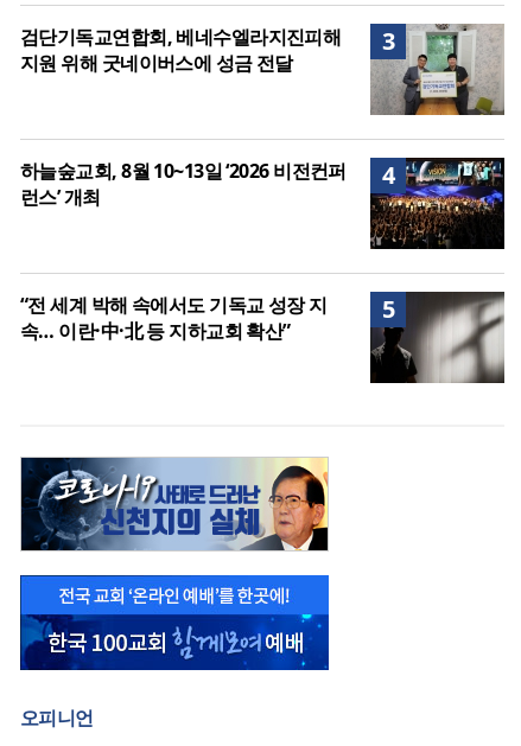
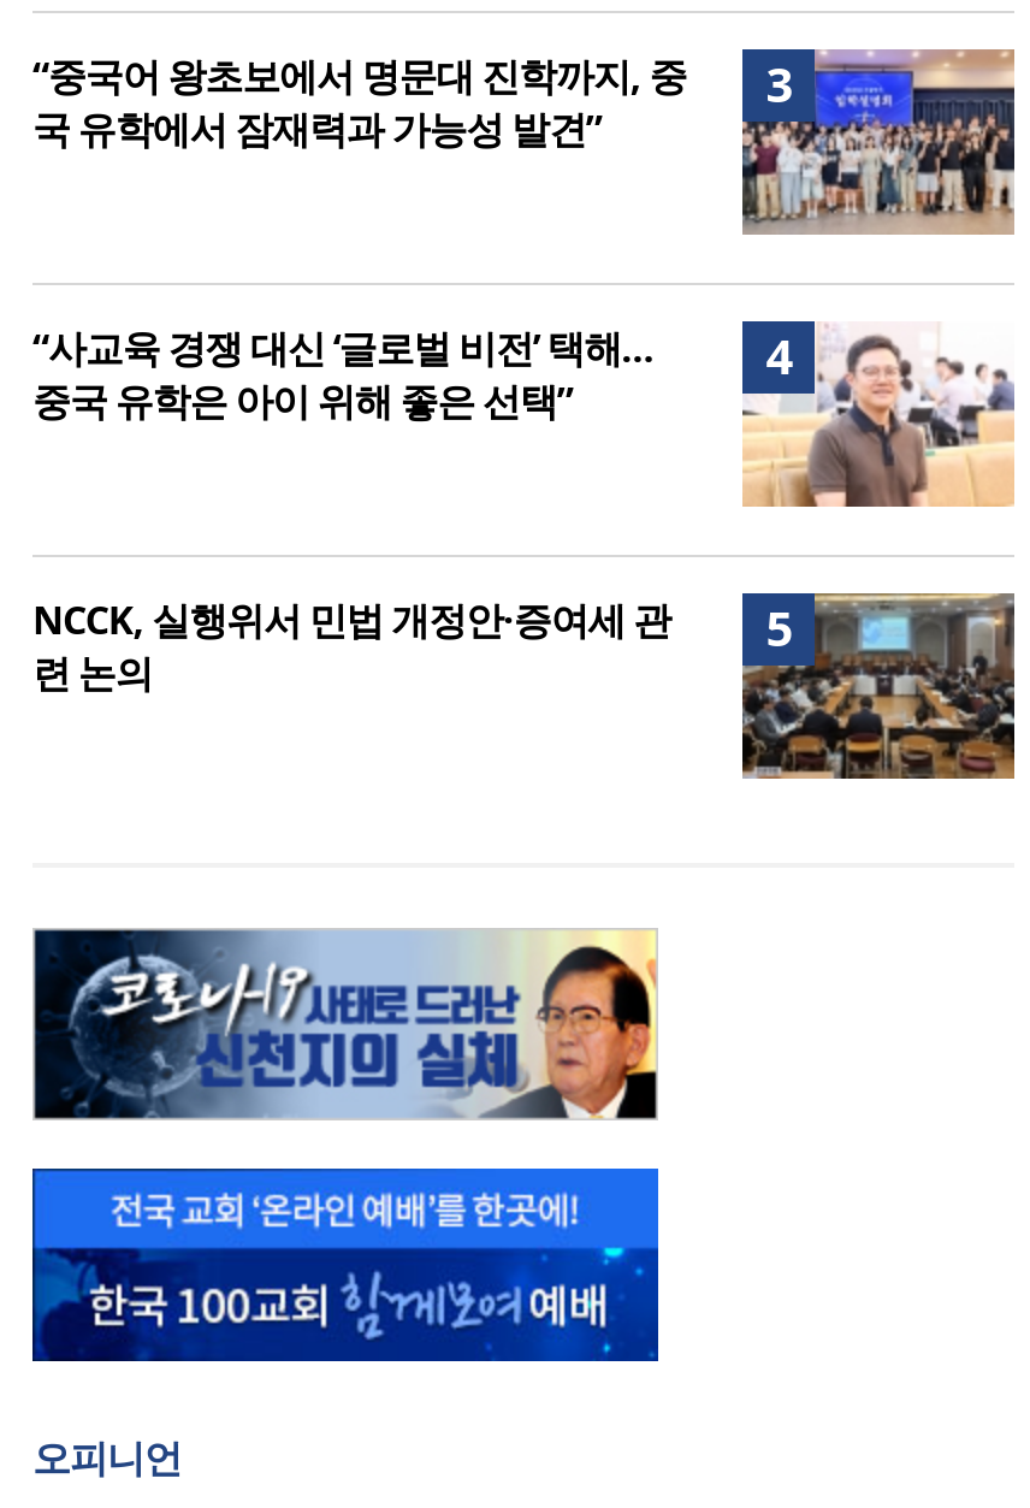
[20,24,504,116] [image] | 검단기독교연합회, 베네수엘라지진피해 | 지원 위해 굿네이버스에 성금 전달 -> [32,50,1014,232] [image] | “중국어 왕초보에서 명문대 진학까지, 중 | 국 유학에서 잠재력과 가능성 발견”
[20,157,506,250] [image] | 하늘숲교회, 8월 10~13일 ‘2026 비전컨퍼 | 런스’ 개최 -> [32,321,1014,509] [image] | “사교육 경쟁 대신 ‘글로벌 비전’ 택해… | 중국 유학은 아이 위해 좋은 선택”
[20,291,506,384] [image] | “전 세계 박해 속에서도 기독교 성장 지 | 속… 이란·中·北 등 지하교회 확산” -> [32,591,1017,781] [image] | NCCK, 실행위서 민법 개정안·증여세 관 | 련 논의

